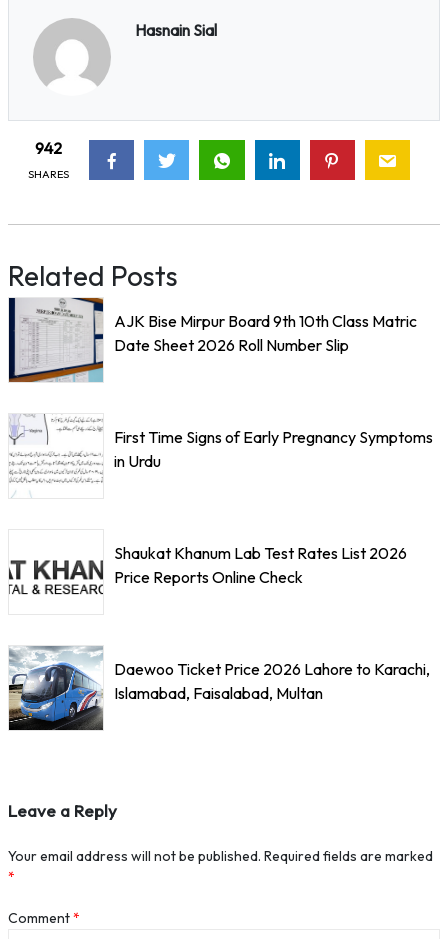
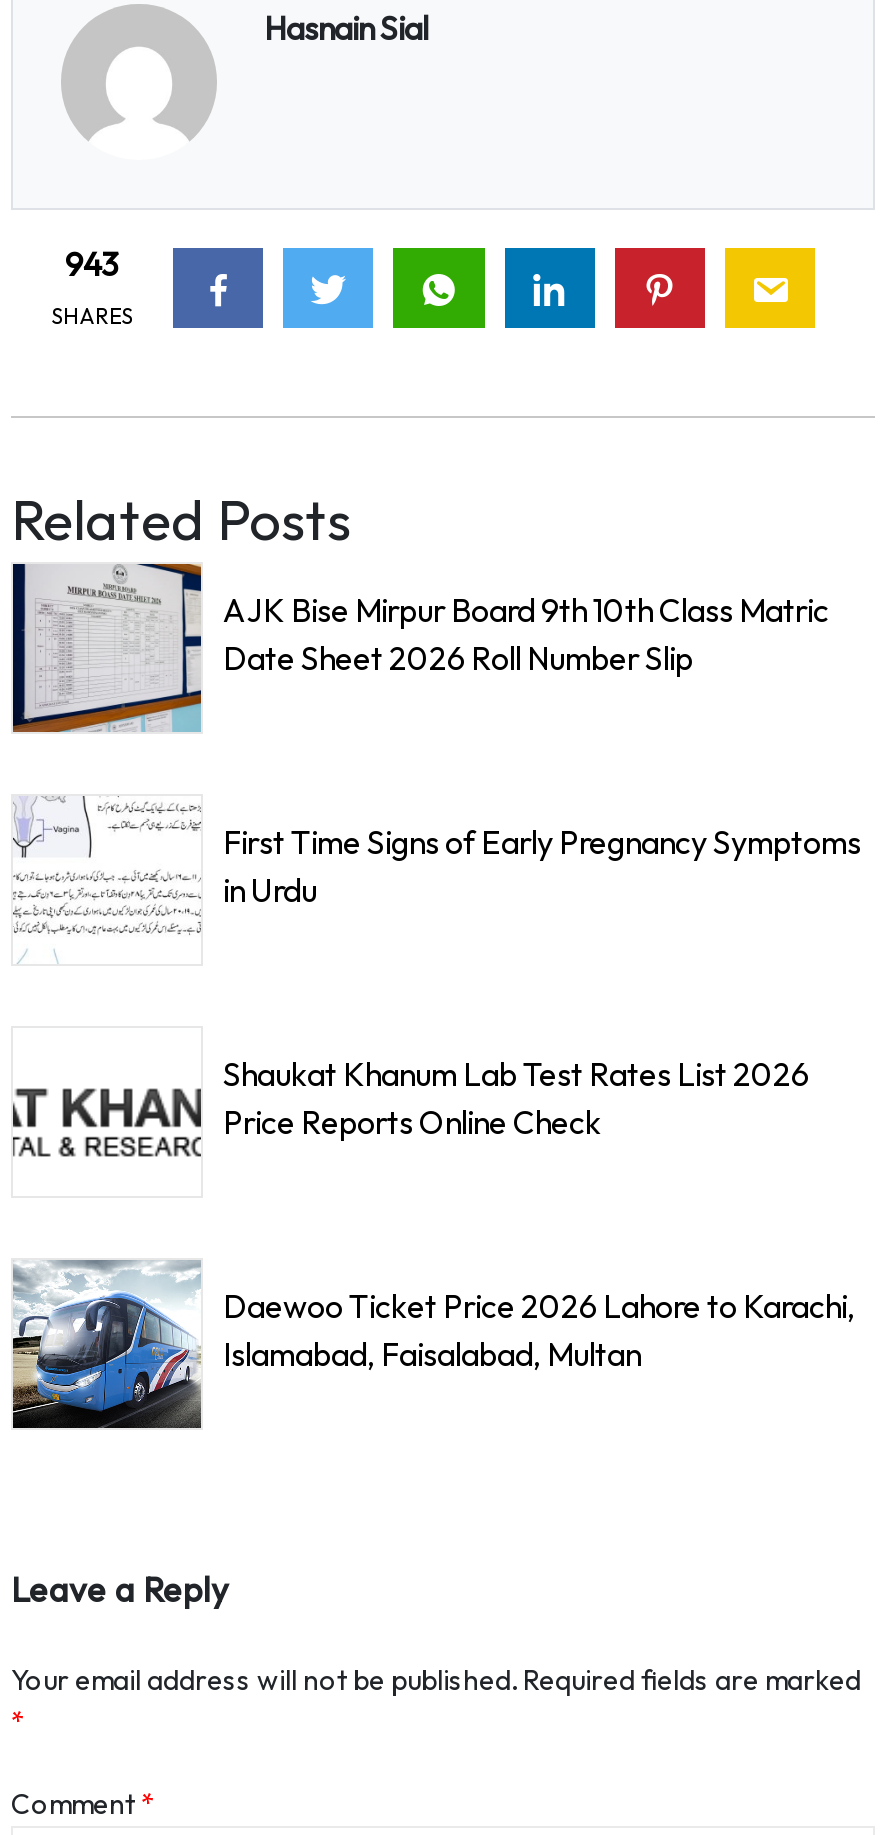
[35,137,62,157] 942 -> [65,243,119,283] 943

